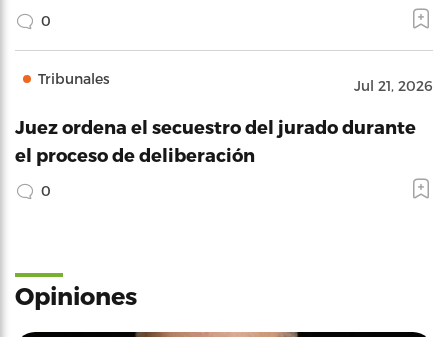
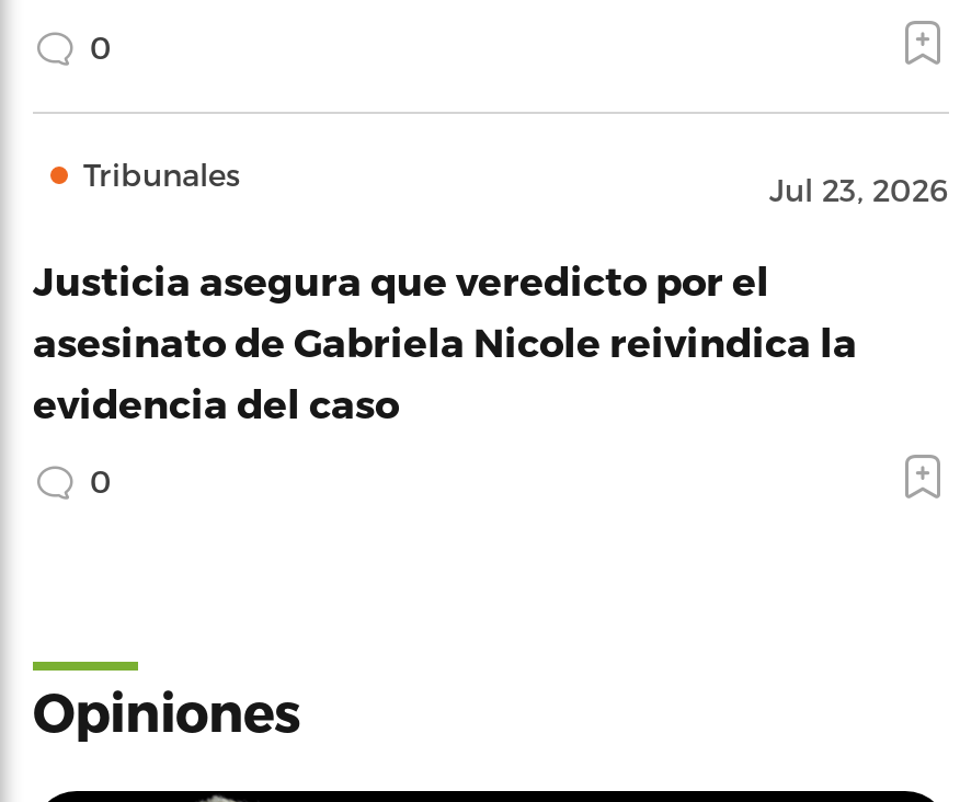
[354,77,433,94] Jul 21, 2026 -> [769,171,949,208] Jul 23, 2026
[15,116,416,165] Juez ordena el secuestro del jurado durante | el proceso de deliberación -> [33,256,857,425] Justicia asegura que veredicto por el | asesinato de Gabriela Nicole reivindica la | evidencia del caso

